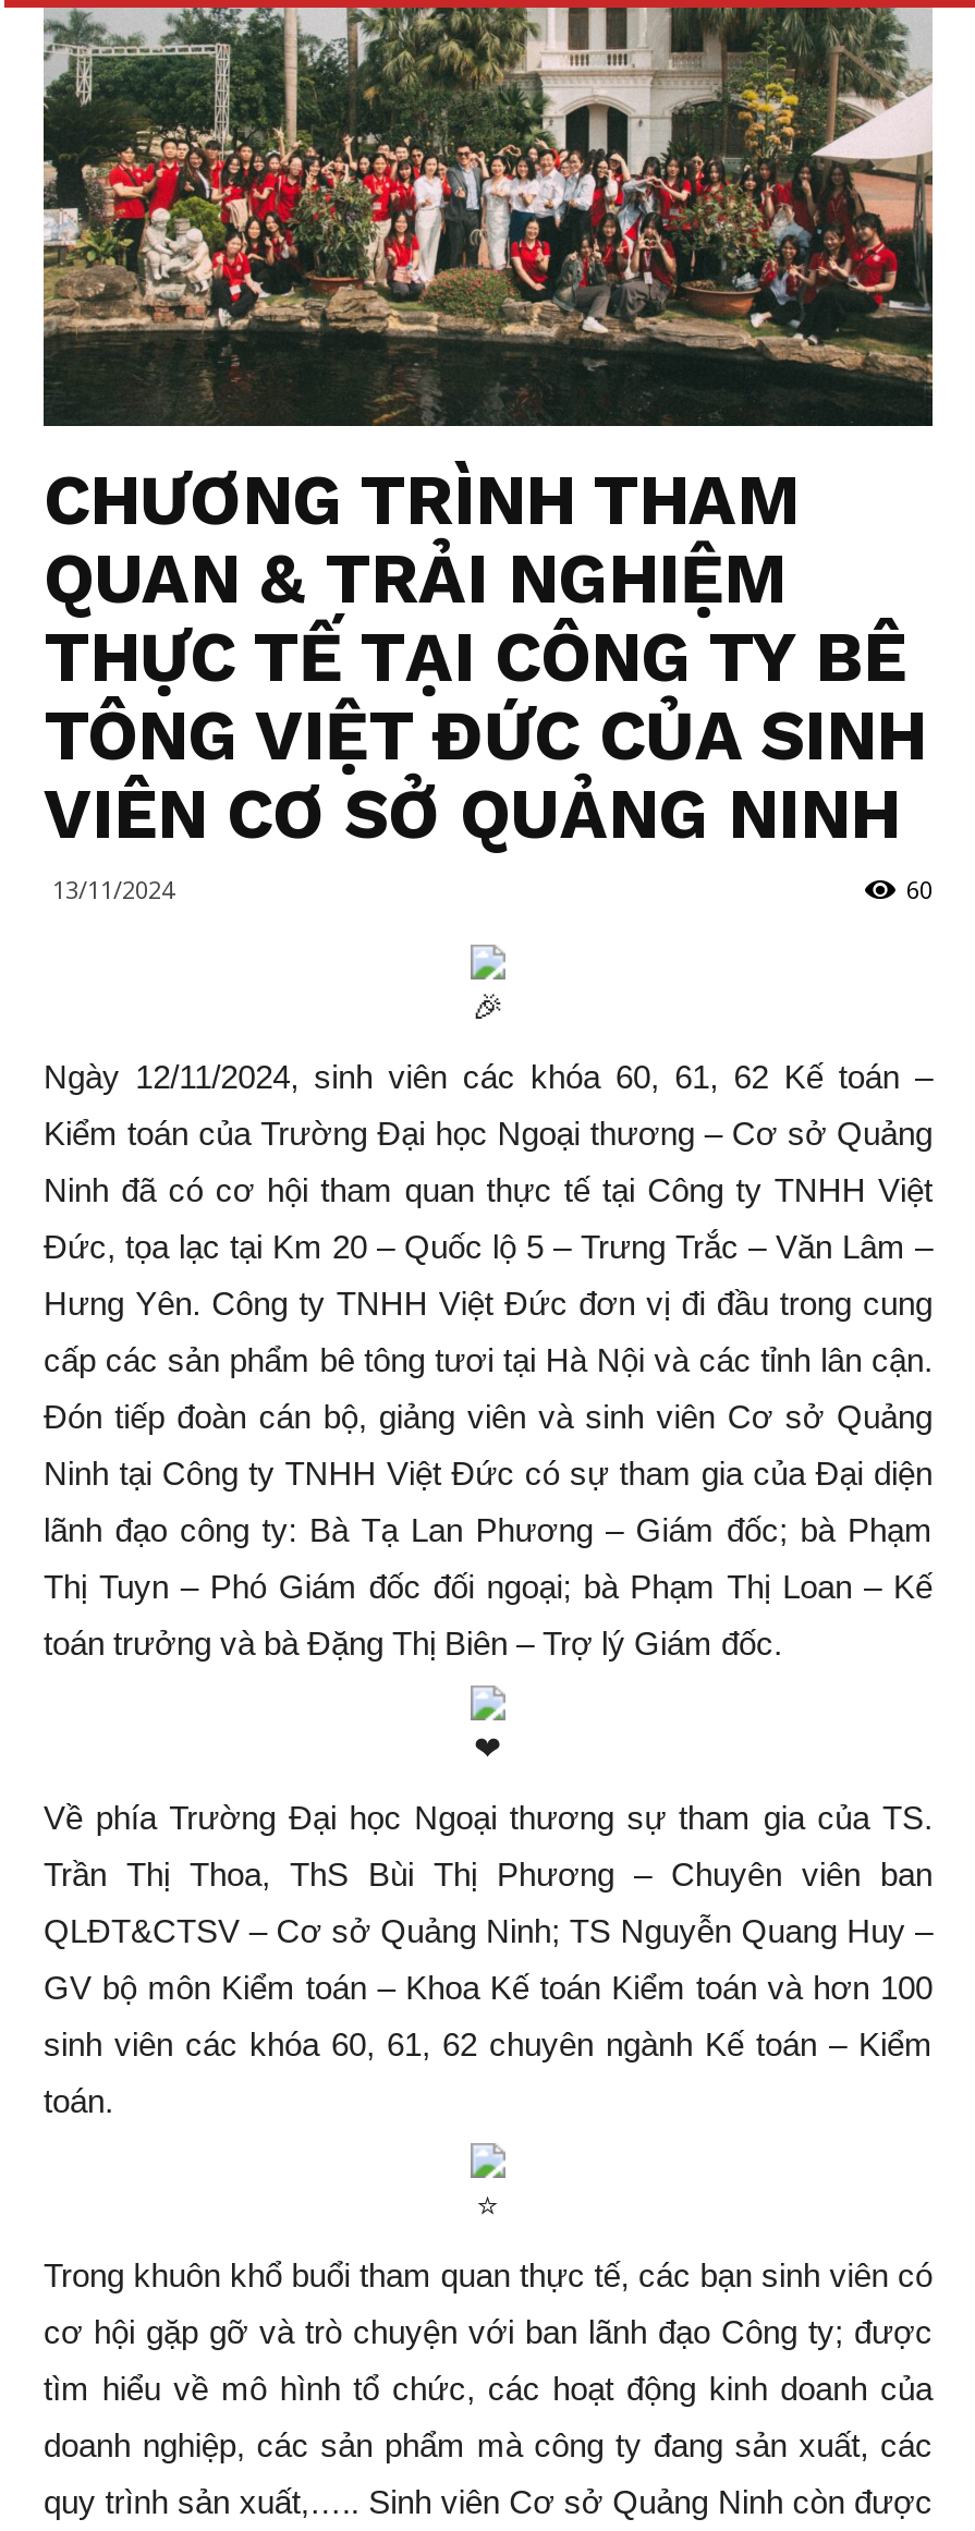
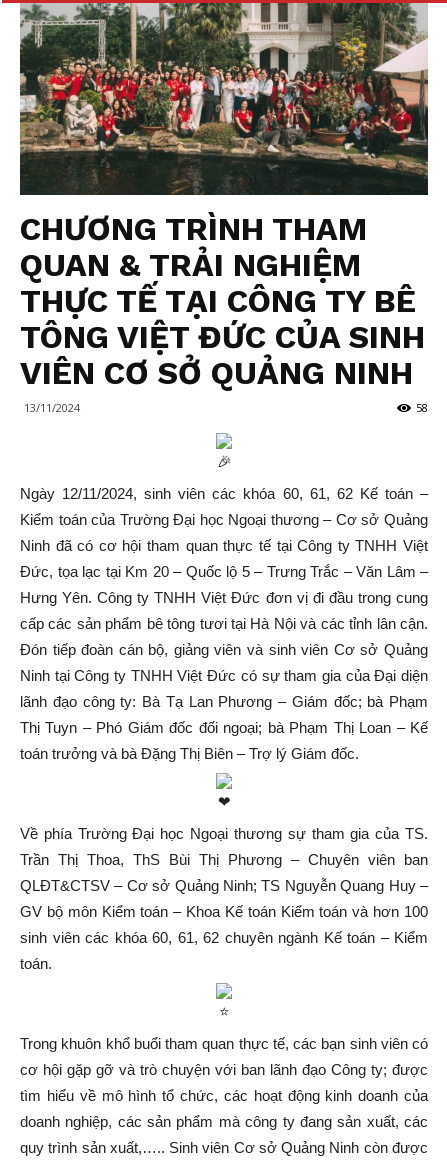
[906,873,933,906] 60 -> [416,400,428,415] 58

